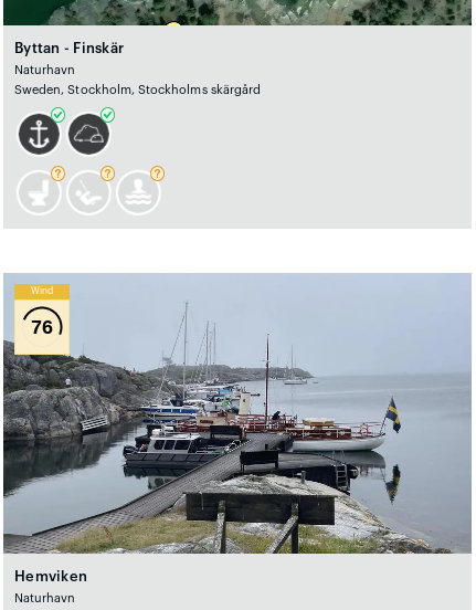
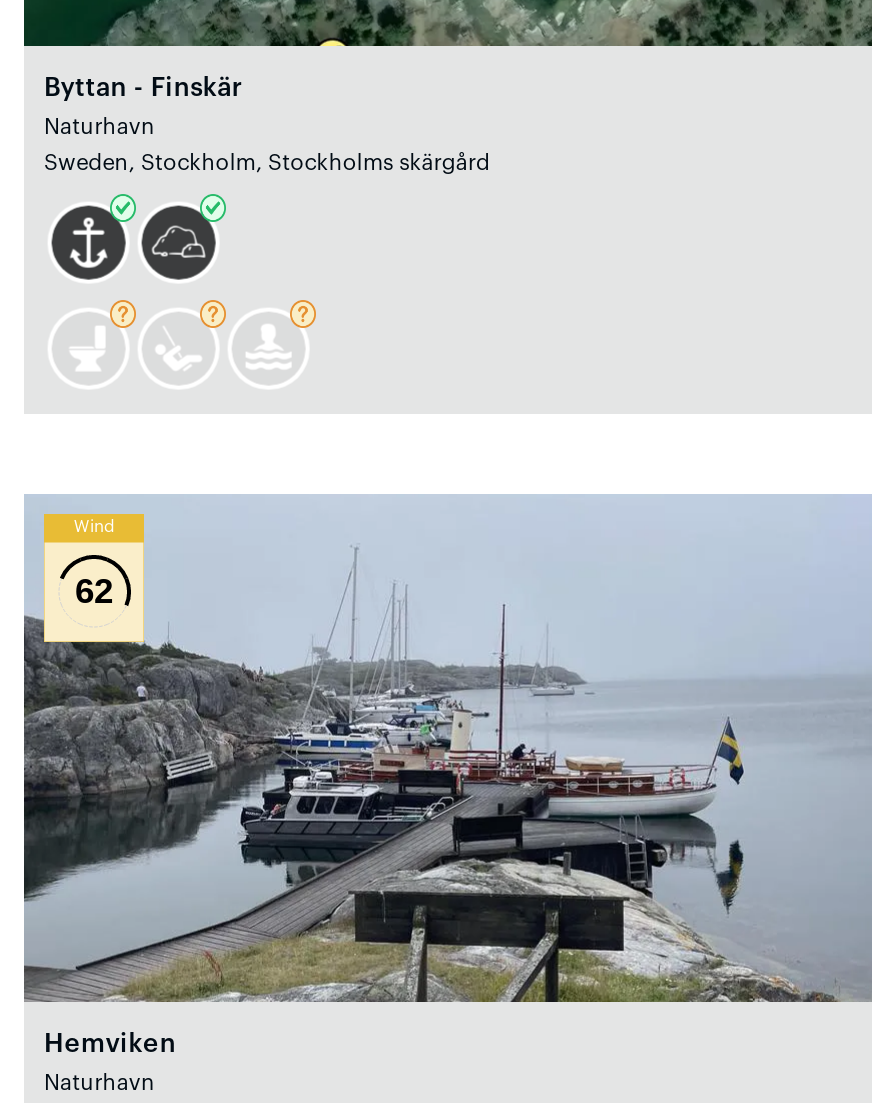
[31,315,53,337] 76 -> [75,570,113,609] 62

